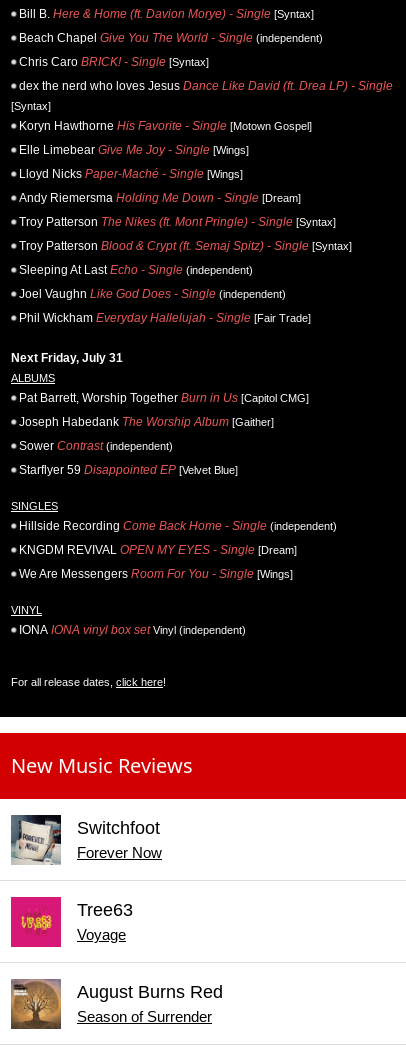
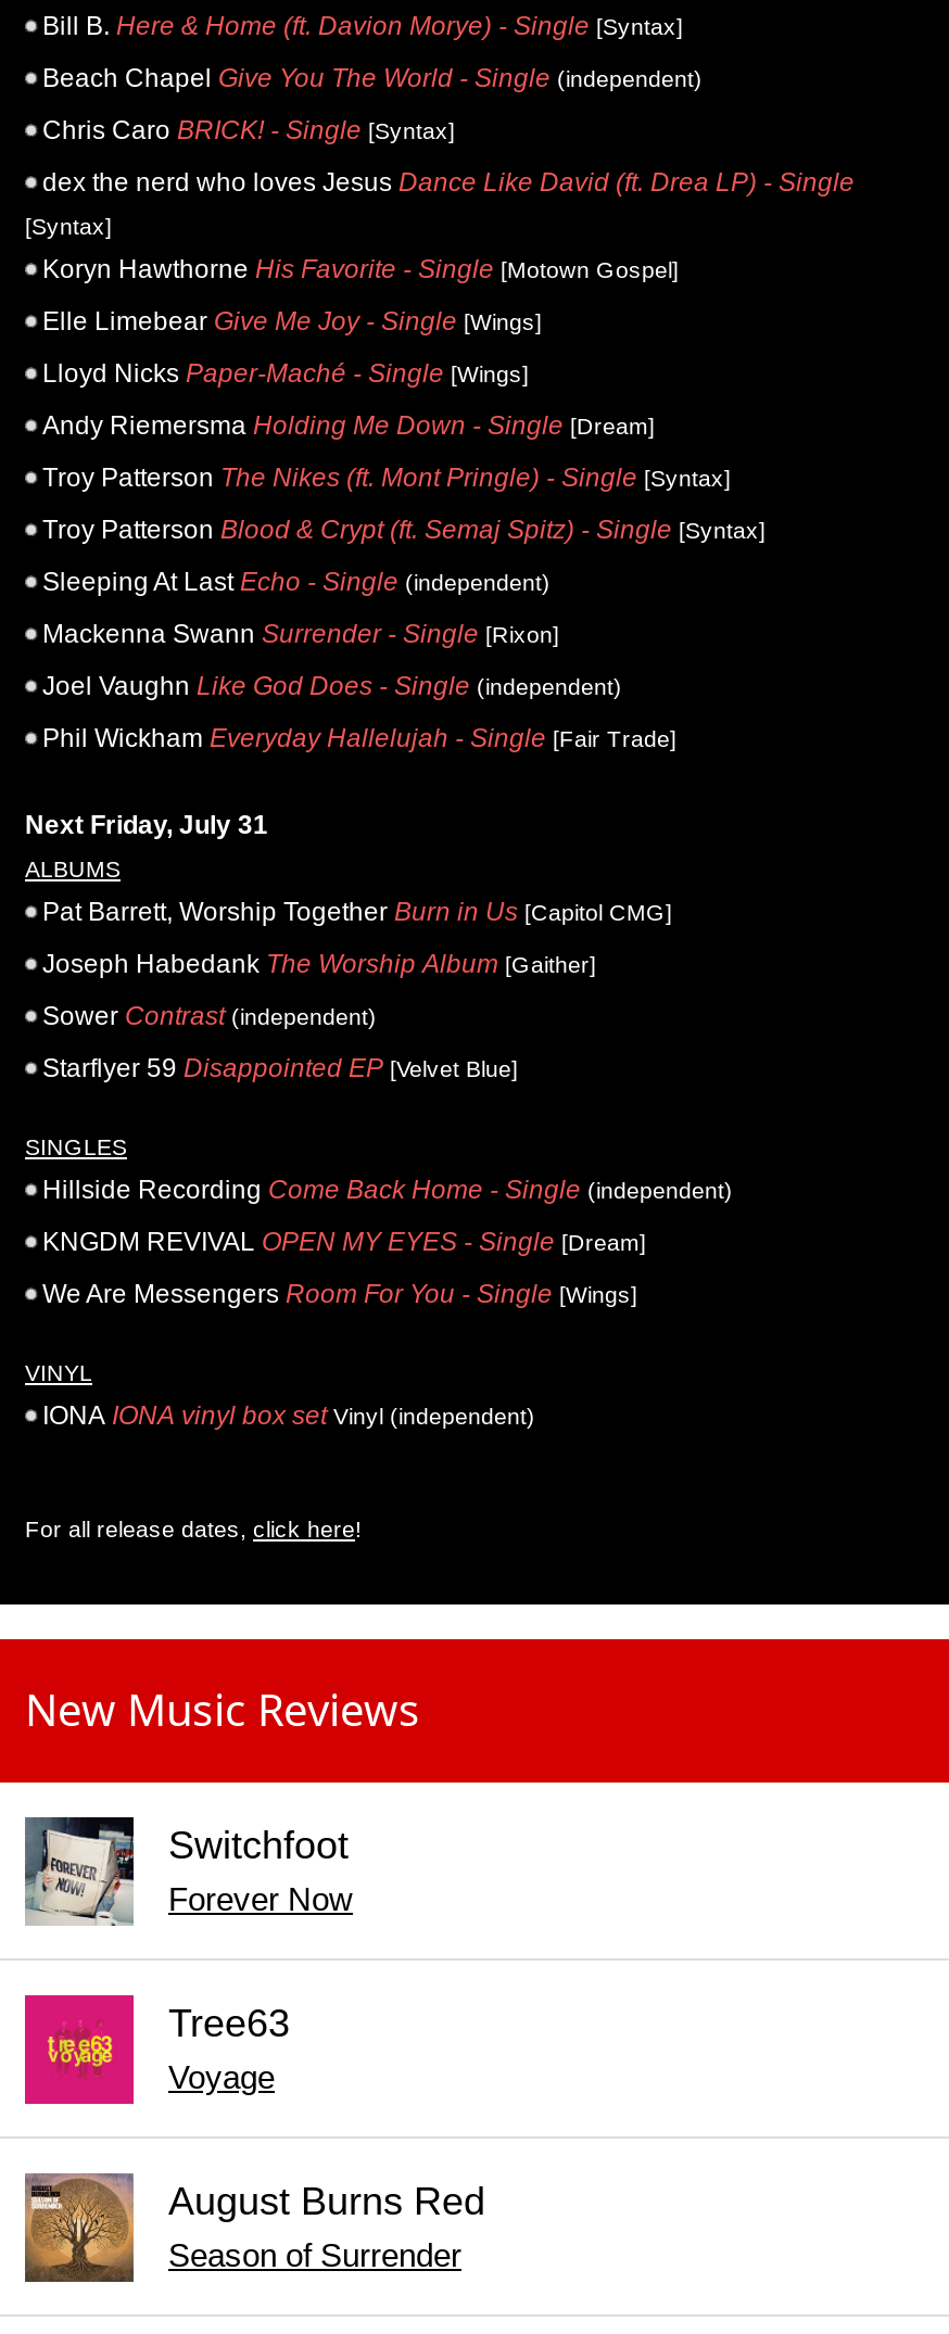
none -> [42,619,559,649] Mackenna Swann Surrender - Single [Rixon]

